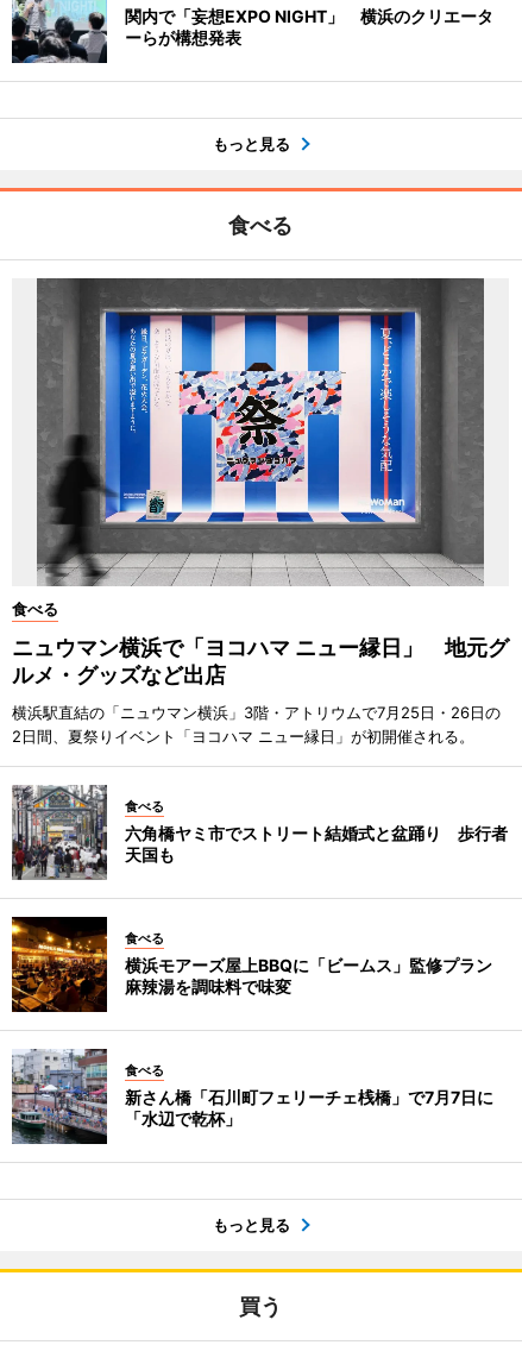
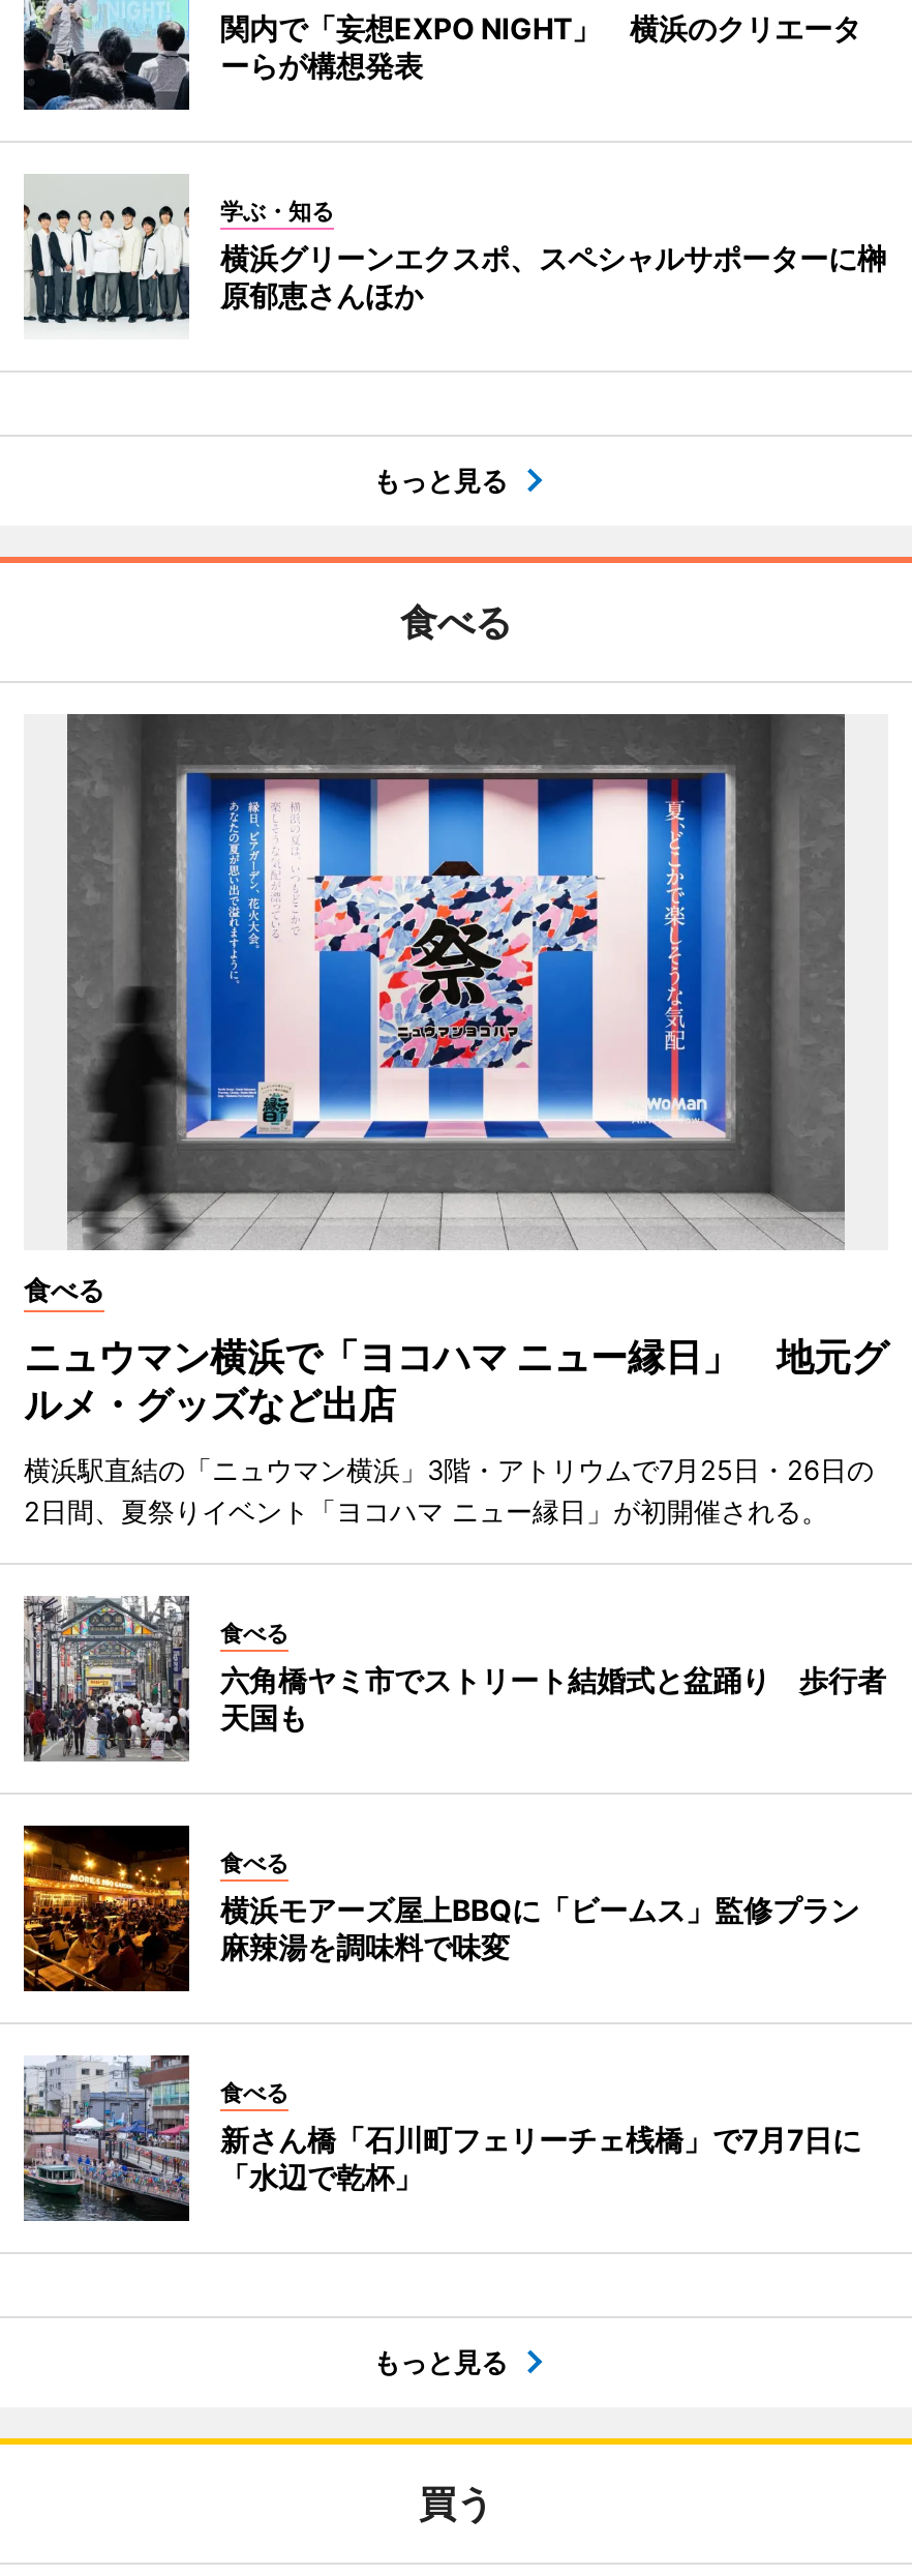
none -> [22,174,886,333] [image] | 学ぶ・知る | 横浜グリーンエクスポ、スペシャルサポーターに榊 | 原郁恵さんほか

